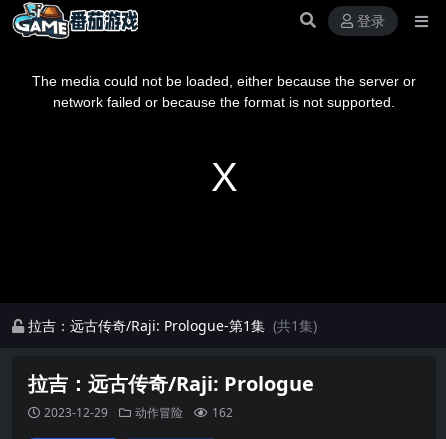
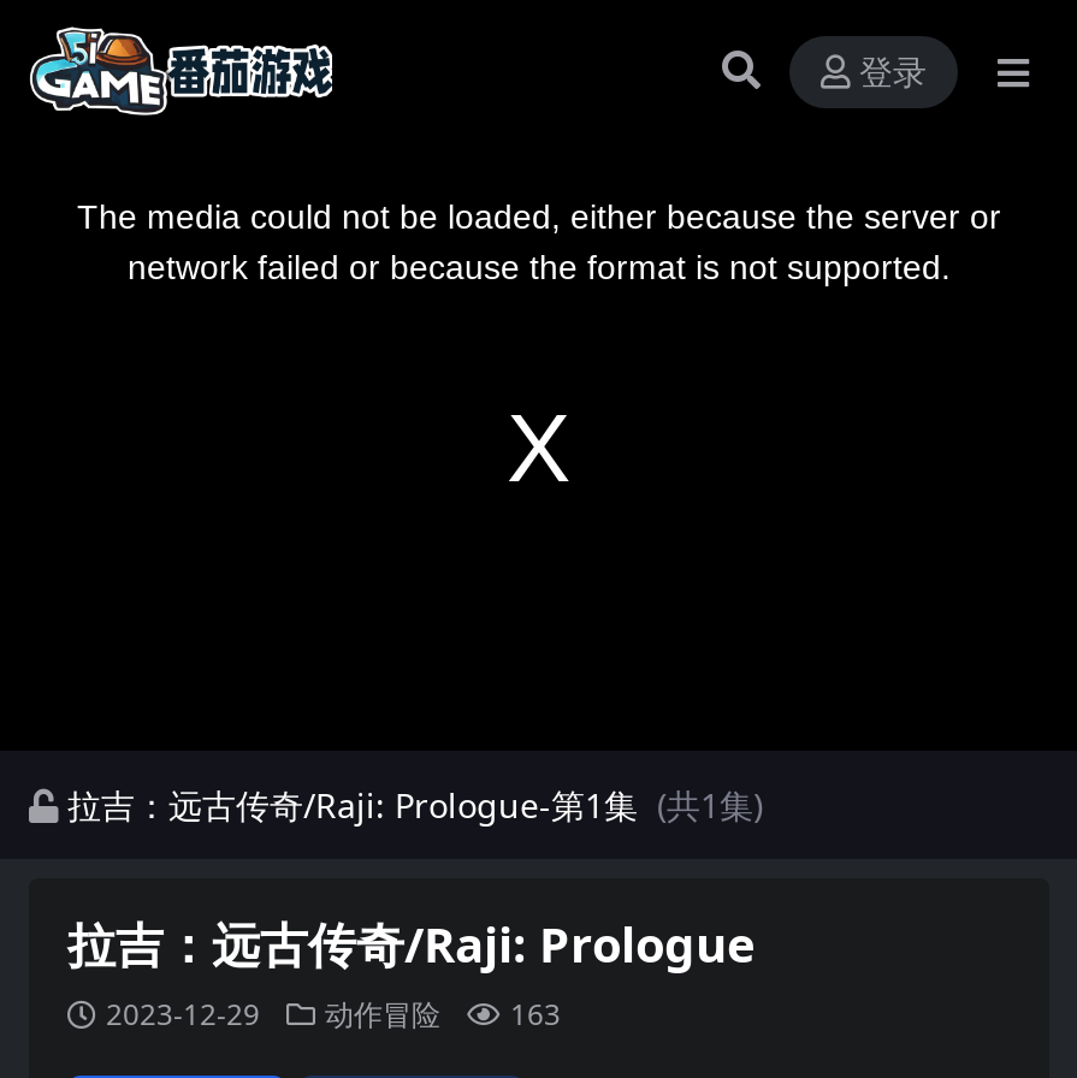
[44,404,233,421] 2023-12-29 动作冒险 162 -> [106,994,561,1035] 2023-12-29 动作冒险 163

